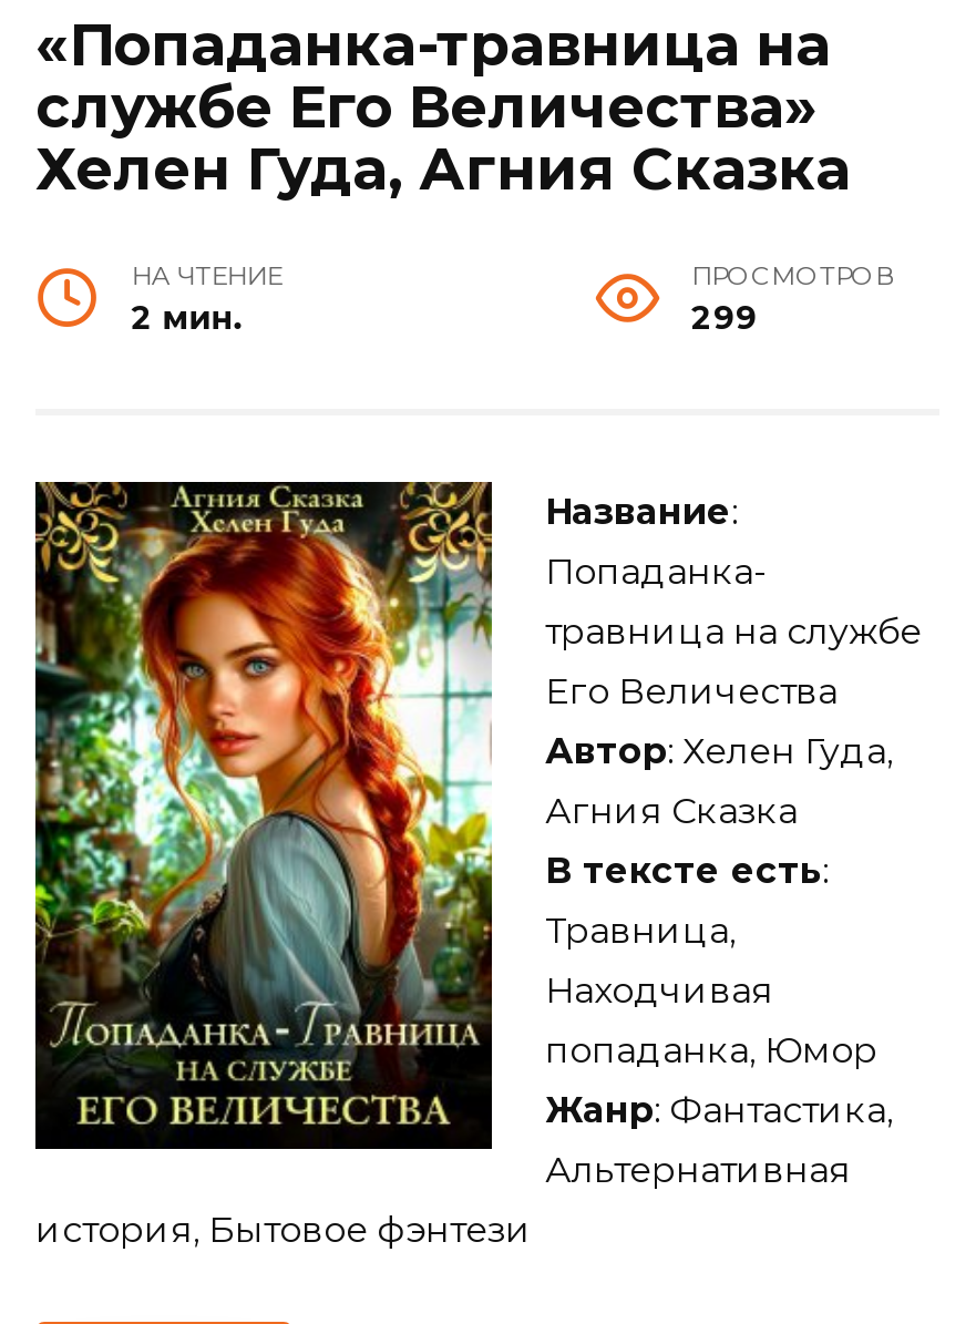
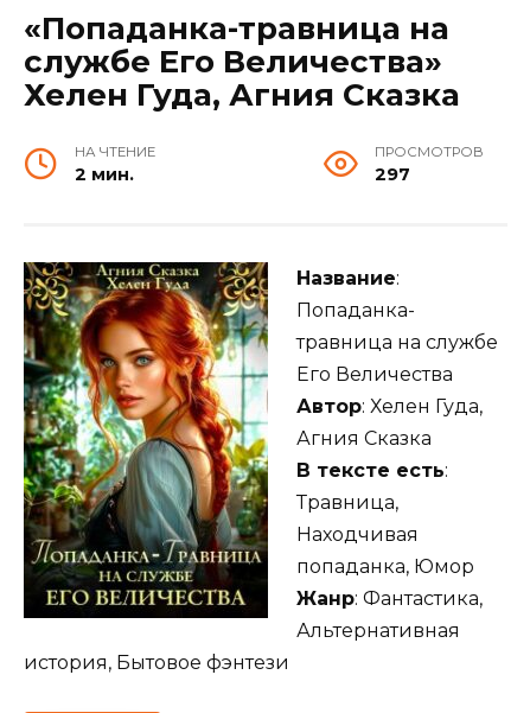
[691,299,758,339] 299 -> [375,164,410,186] 297

